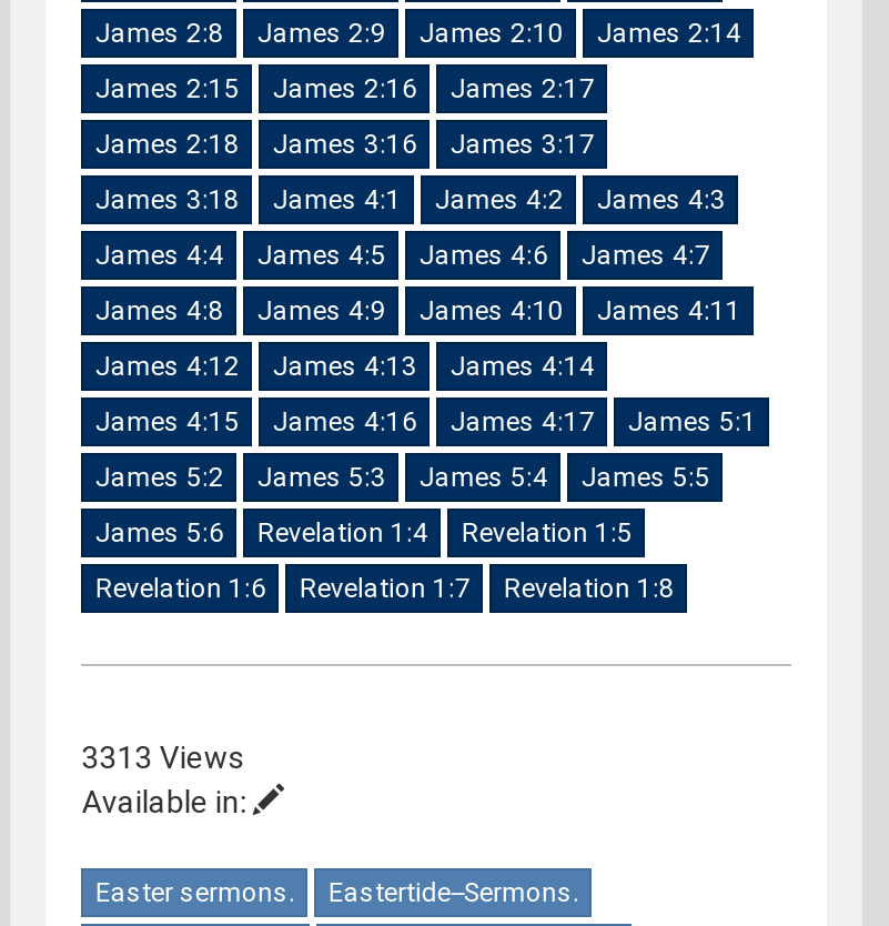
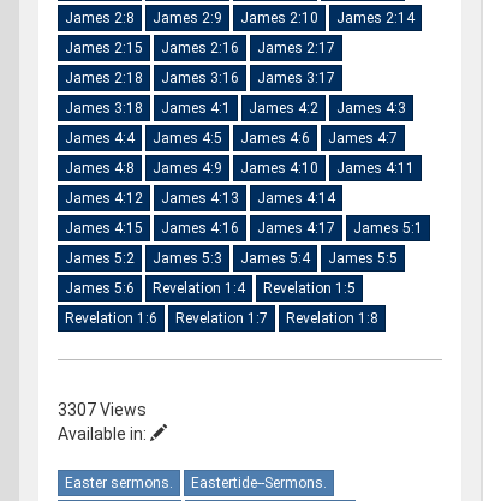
[82,740,246,775] 3313 Views -> [58,400,147,419] 3307 Views

